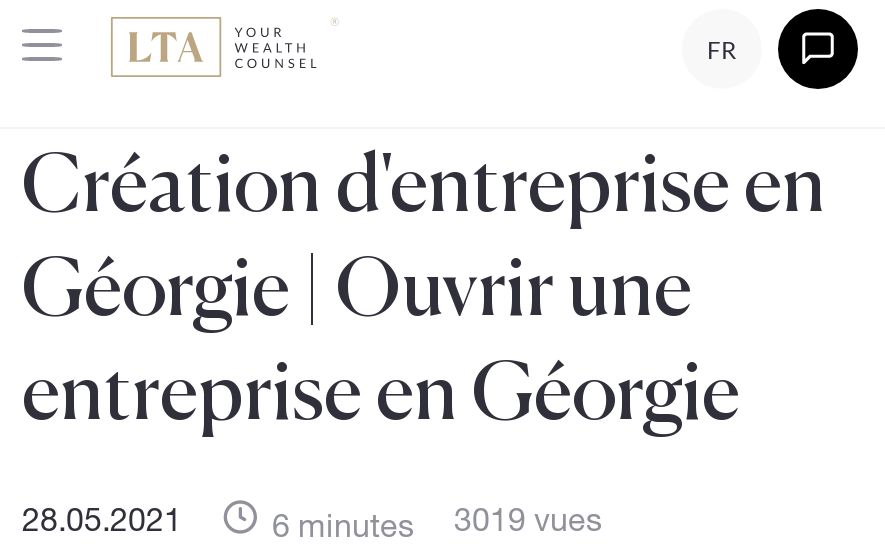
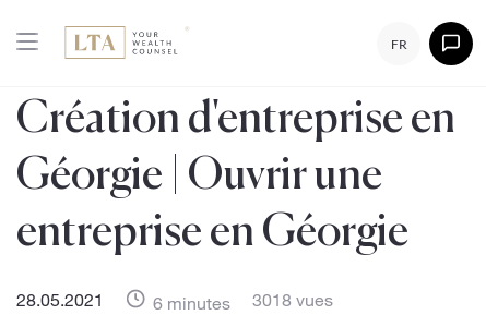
[264,508,602,547] 6 minutes 3019 vues -> [149,294,333,315] 6 minutes 3018 vues

